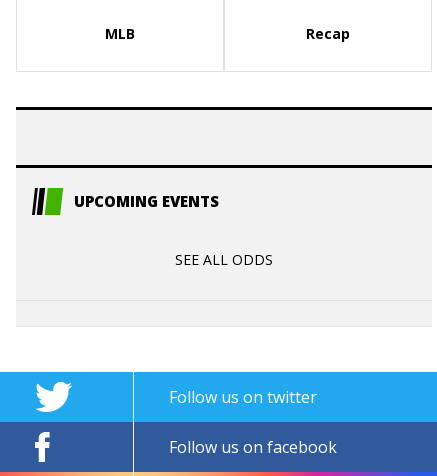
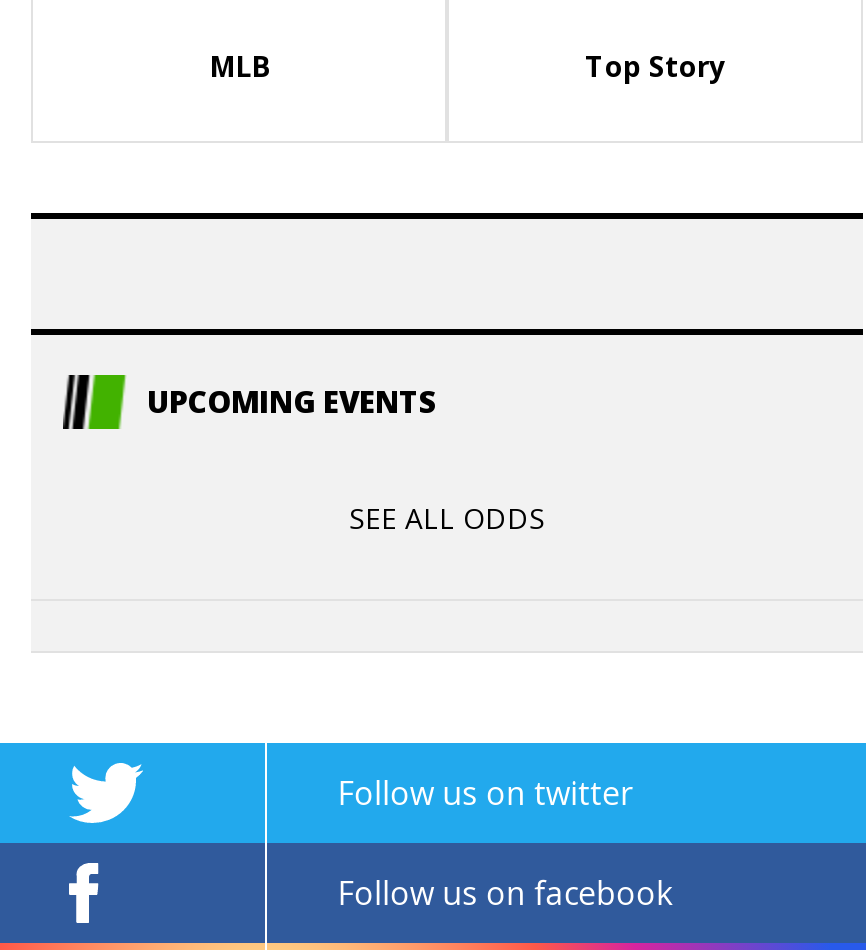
[306,24,350,43] Recap -> [585,48,725,86] Top Story

